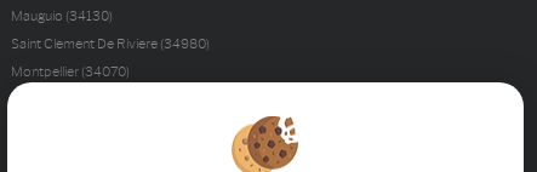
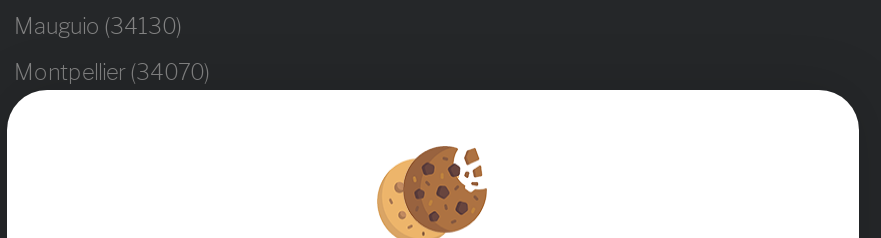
[11,35,210,52] Saint Clement De Riviere (34980) -> none

